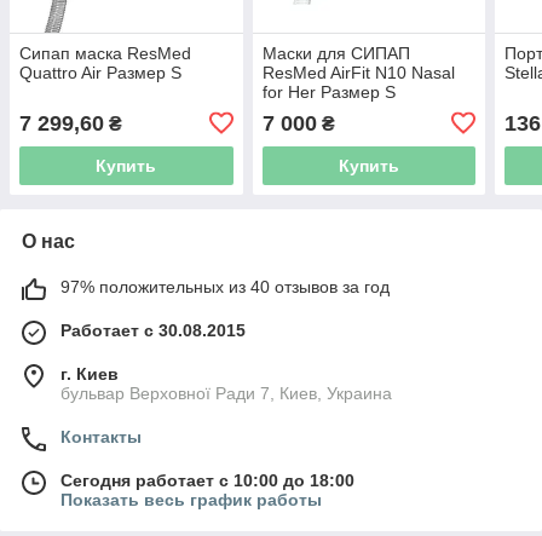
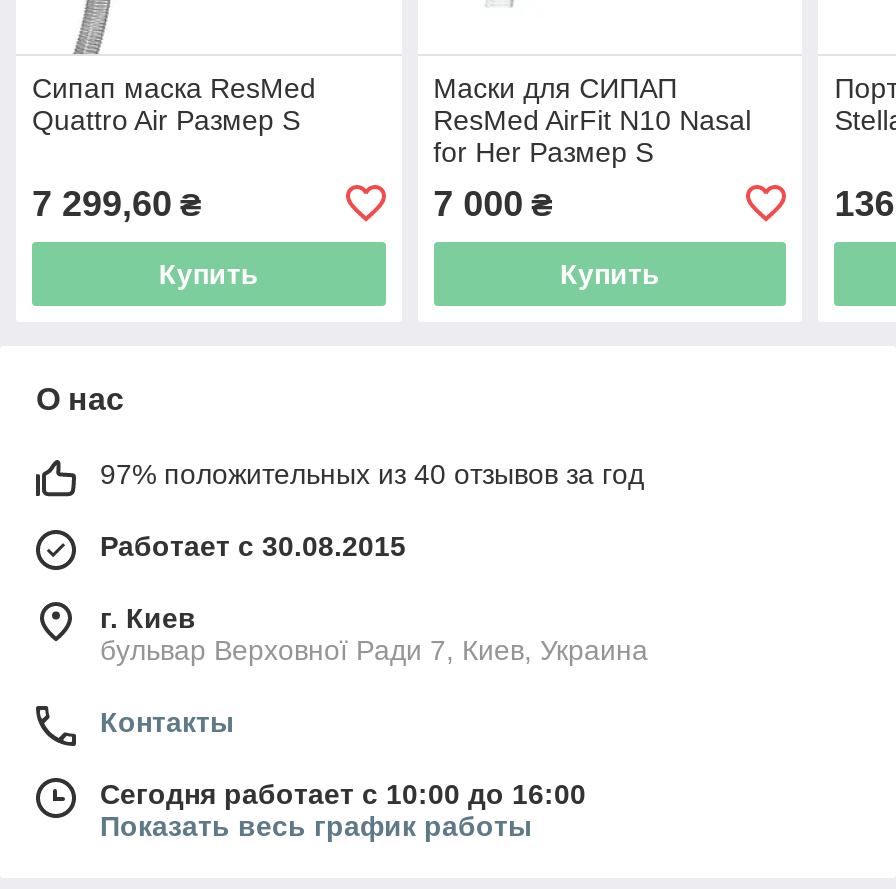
[60,470,354,490] Сегодня работает с 10:00 до 18:00 -> [100,778,586,810] Сегодня работает с 10:00 до 16:00

